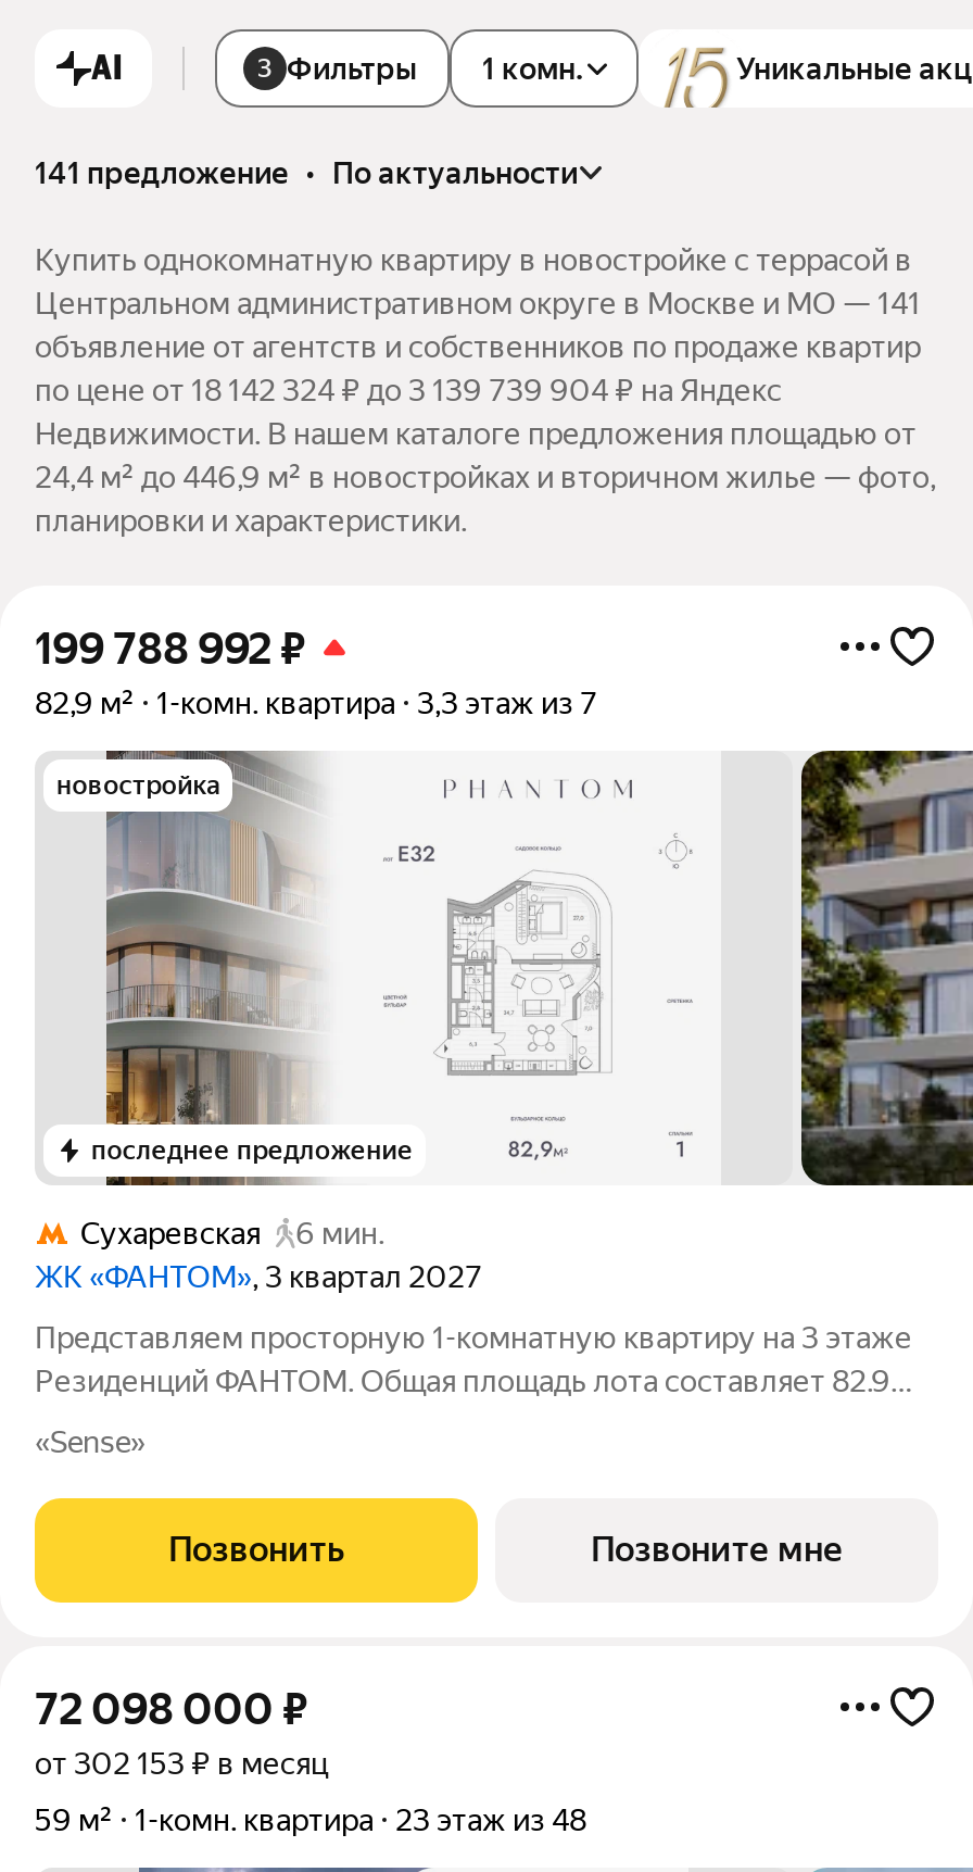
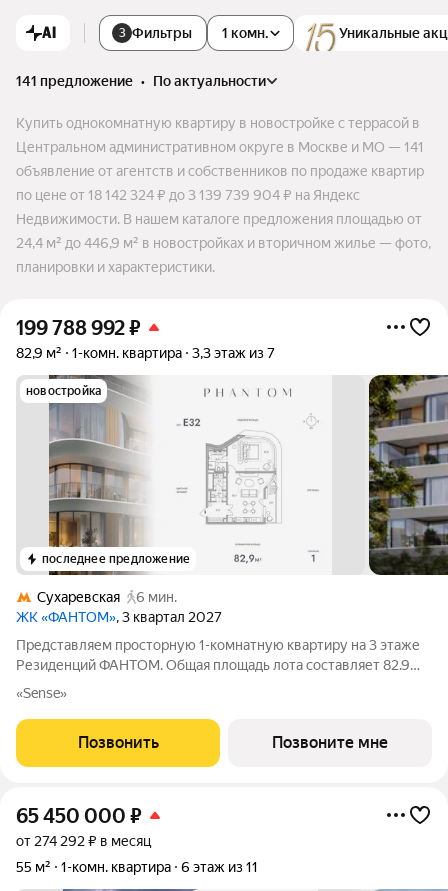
[35,1683,308,1735] 72 098 000 ₽ -> [16,804,142,828] 65 450 000 ₽
[35,1746,328,1780] от 302 153 ₽ в месяц -> [16,833,151,849] от 274 292 ₽ в месяц
[35,1802,113,1837] 59 м² -> [16,859,51,875] 55 м²
[395,1802,586,1837] 23 этаж из 48 -> [181,859,258,875] 6 этаж из 11

